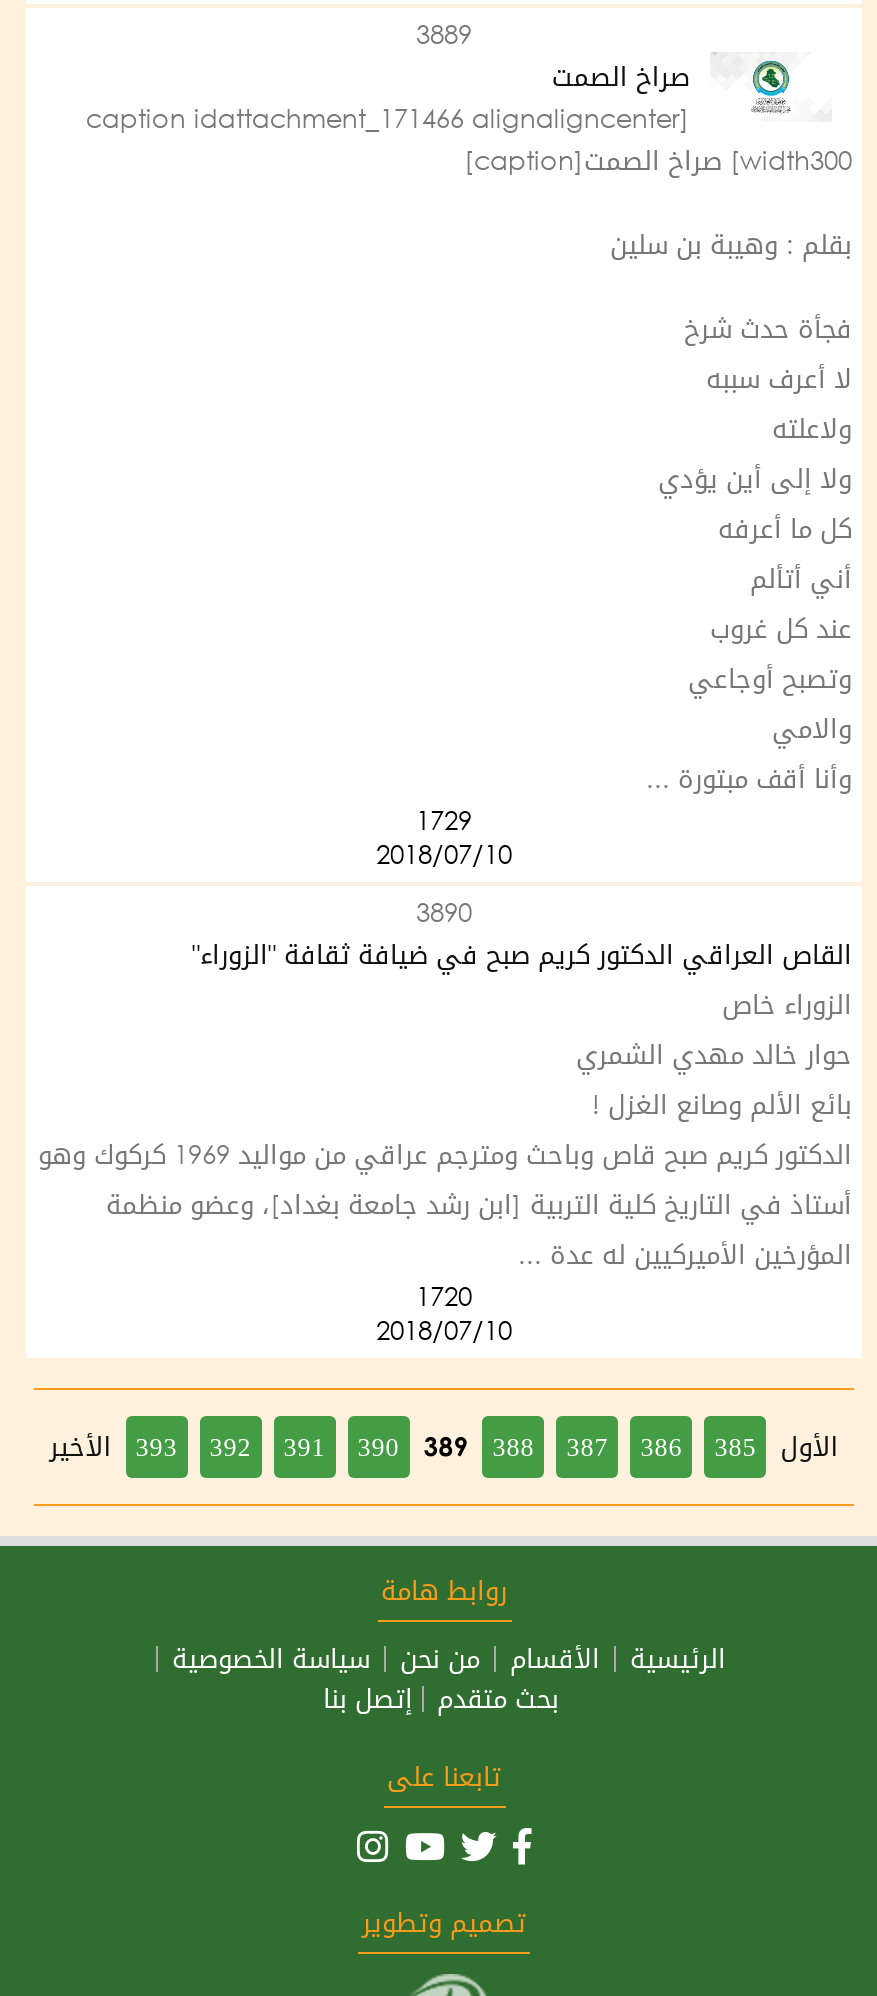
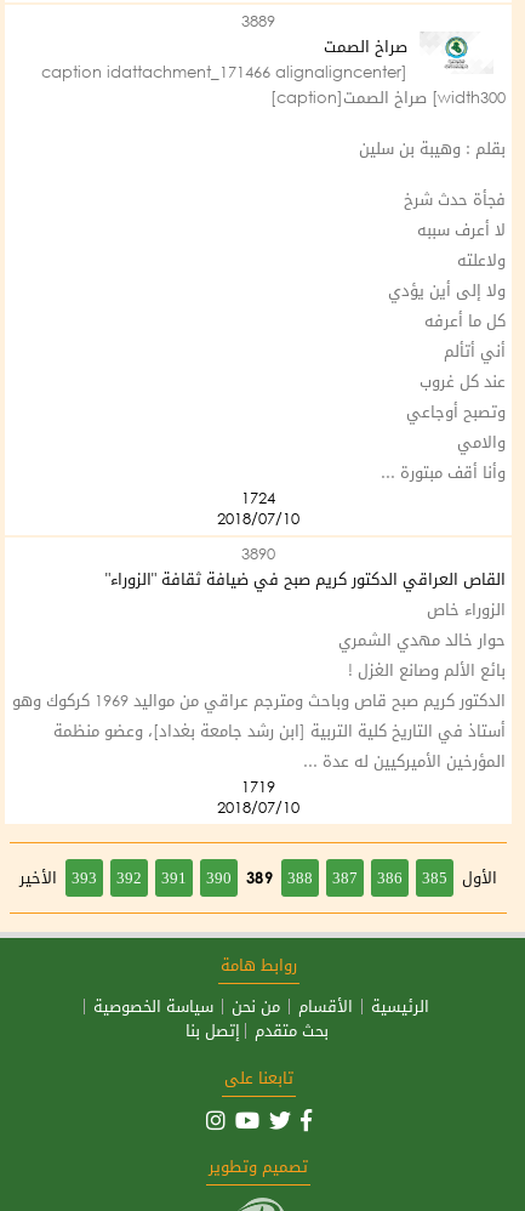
[416,804,472,838] 1729 -> [241,488,275,509] 1724
[416,1280,472,1314] 1720 -> [241,777,275,797] 1719

